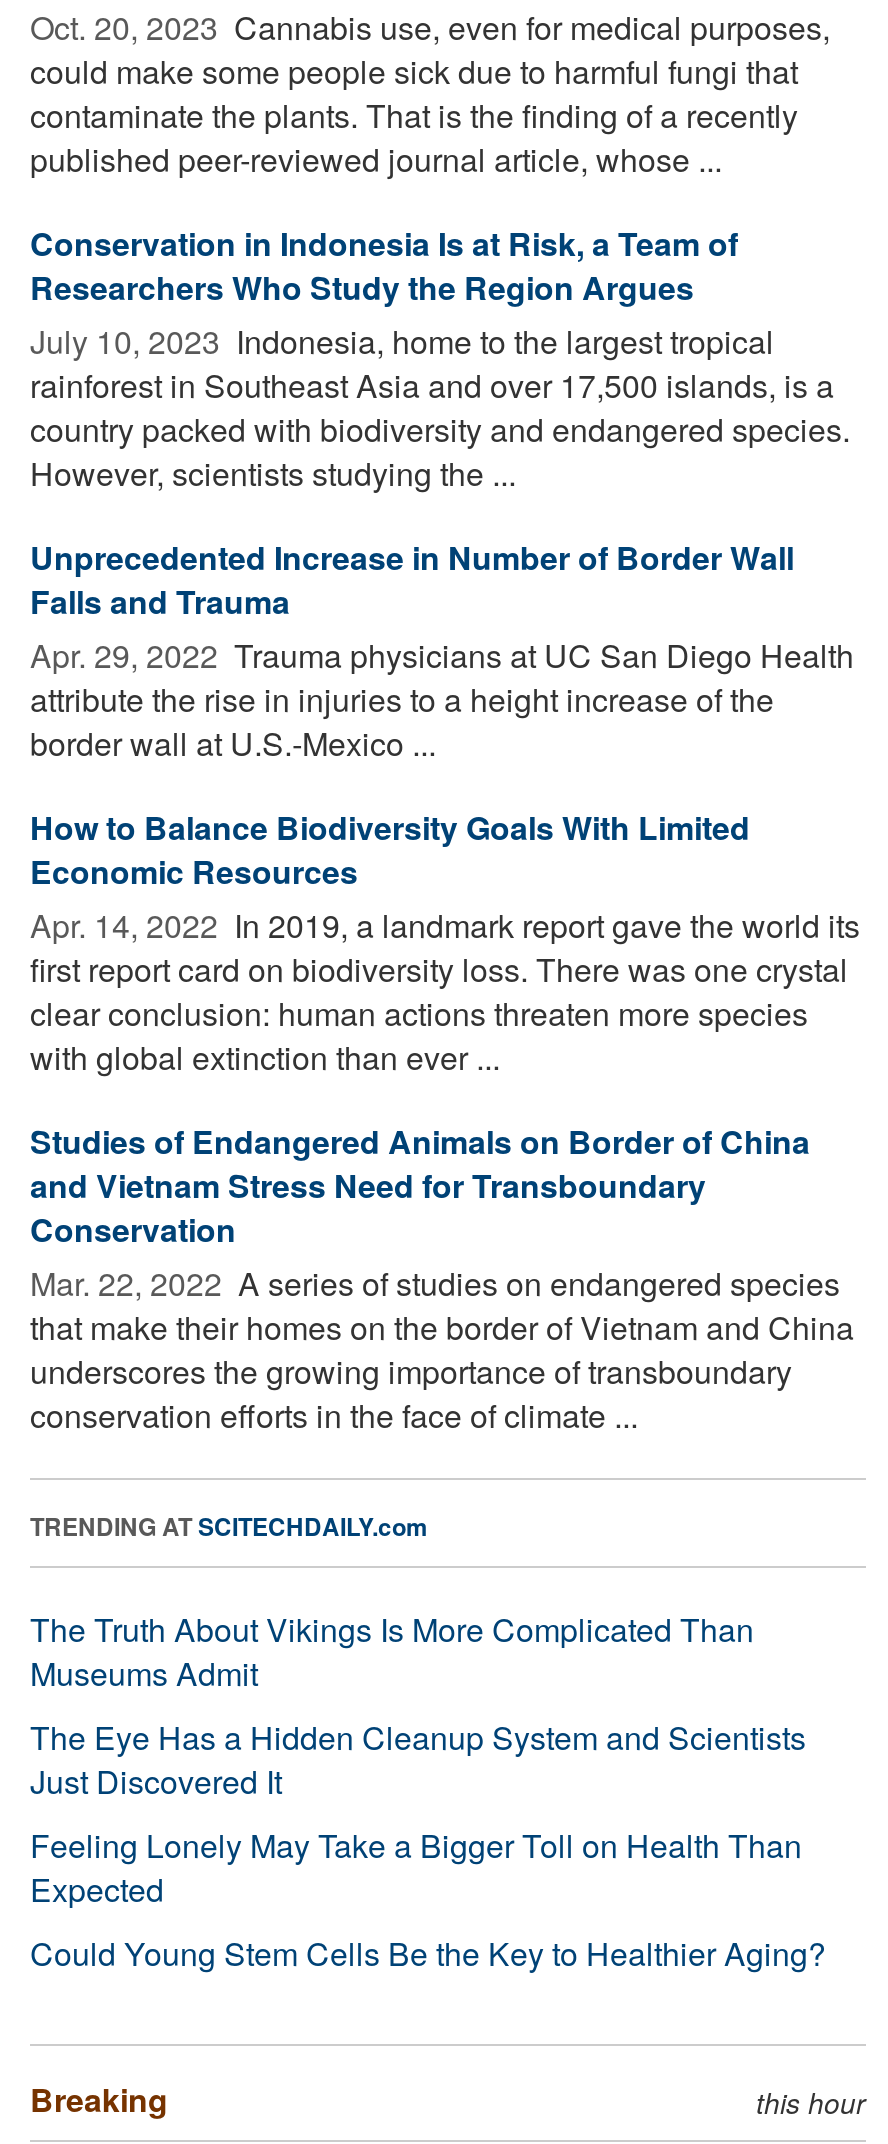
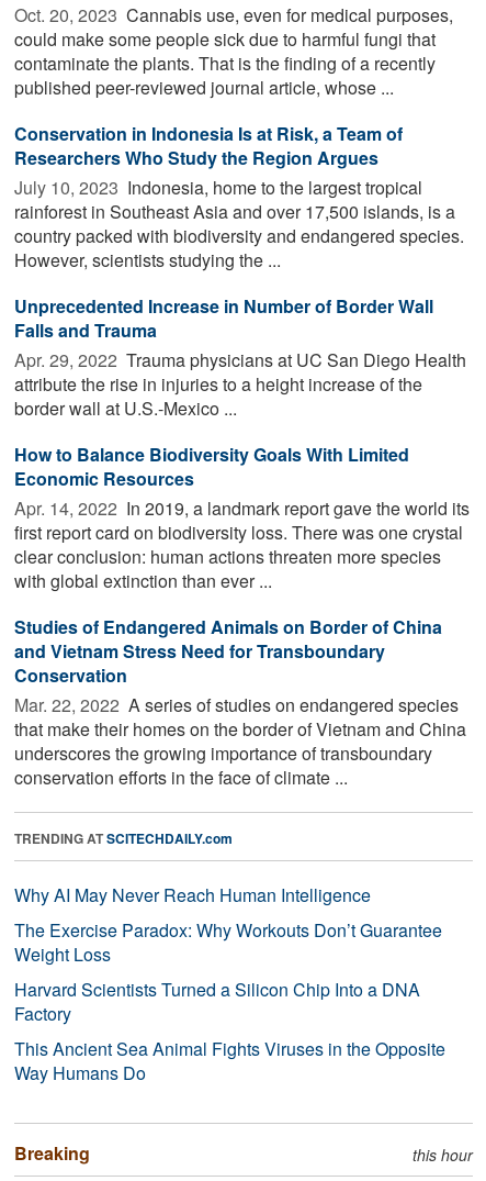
[30,1606,826,1976] The Truth About Vikings Is More Complicated Than | Museums Admit | The Eye Has a Hidden Cleanup System and Scientists | Just Discovered It | Feeling Lonely May Take a Bigger Toll on Health Than | Expected | Could Young Stem Cells Be the Key to Healthier Aging? -> [14,882,445,1085] Why AI May Never Reach Human Intelligence | The Exercise Paradox: Why Workouts Don’t Guarantee | Weight Loss | Harvard Scientists Turned a Silicon Chip Into a DNA | Factory | This Ancient Sea Animal Fights Viruses in the Opposite | Way Humans Do

